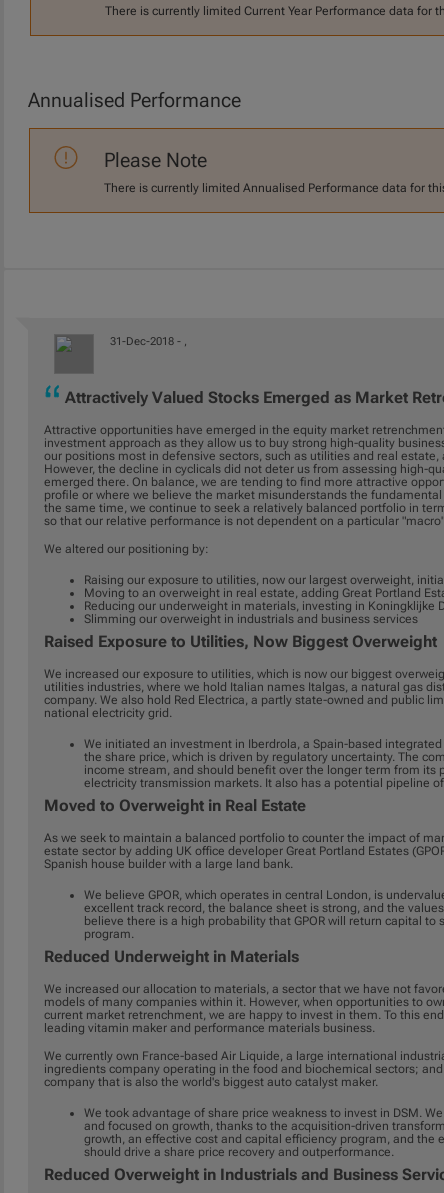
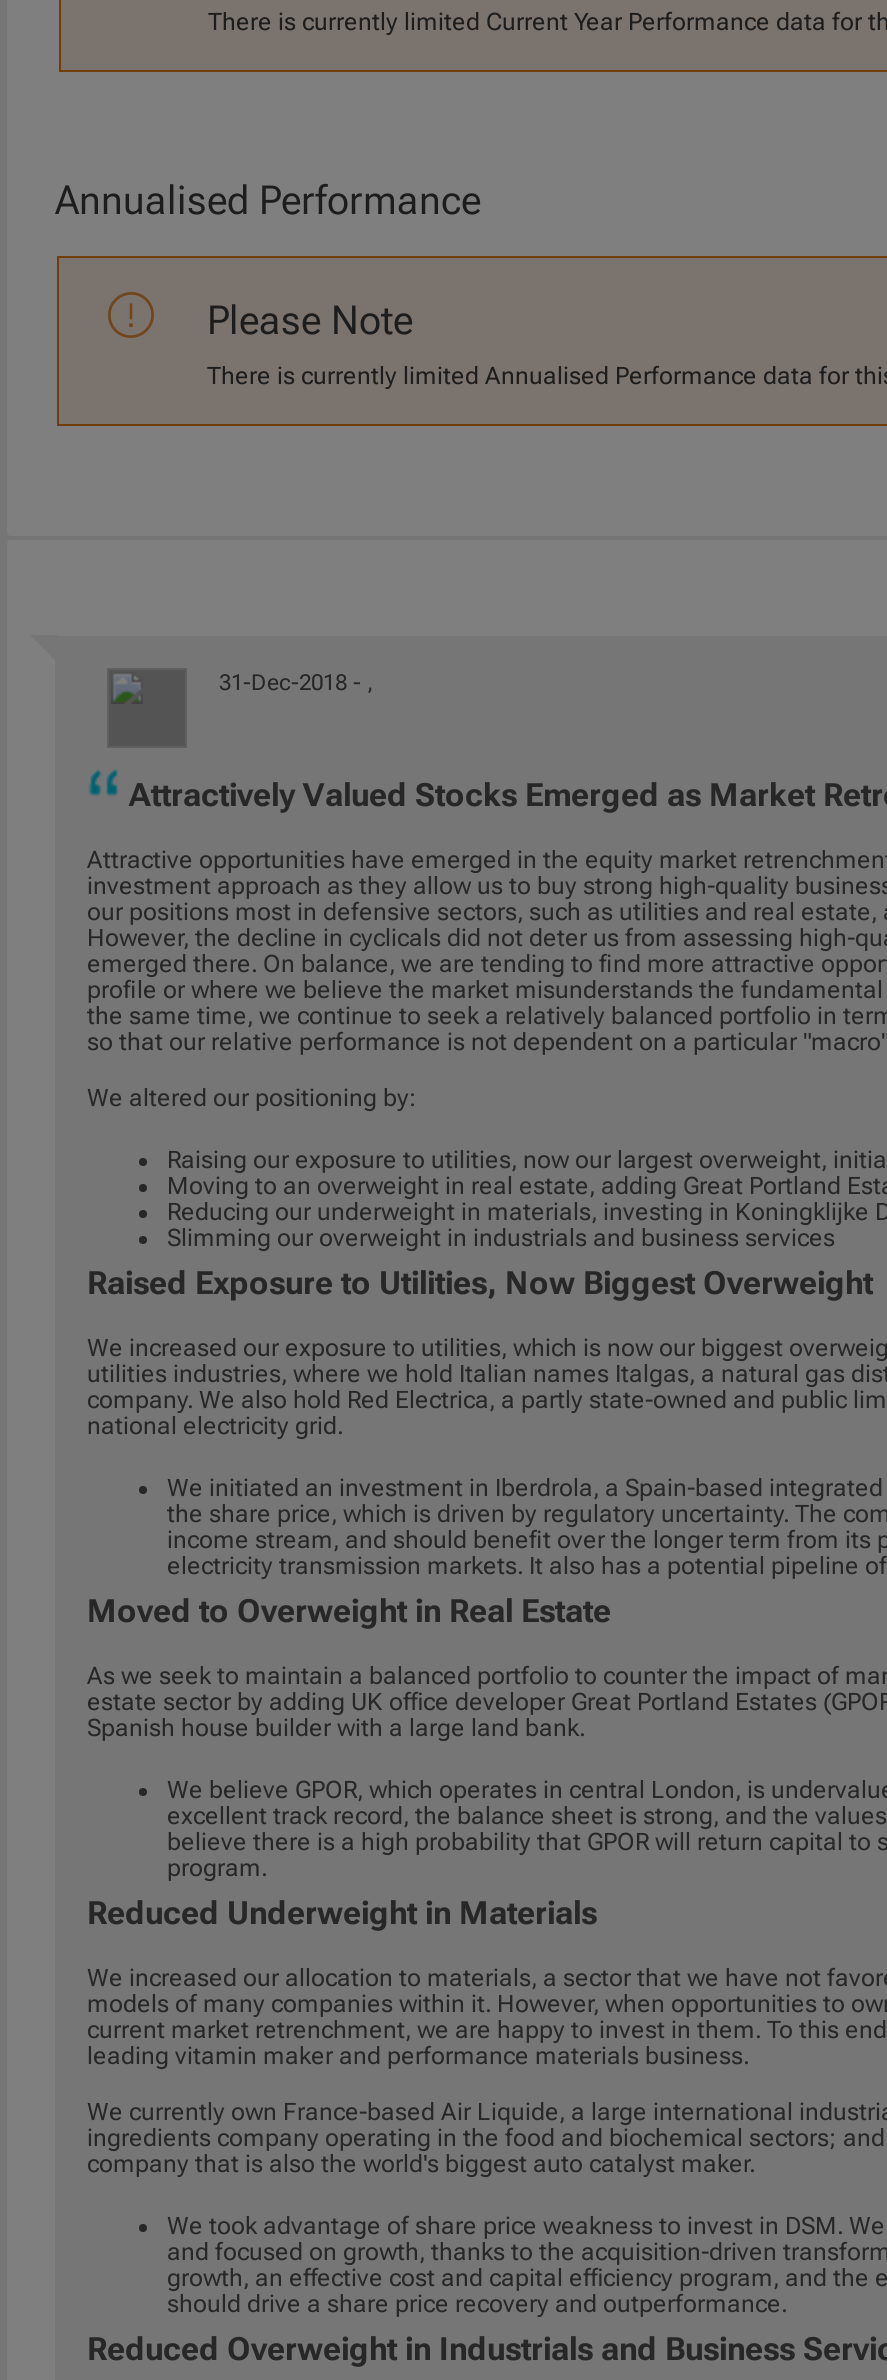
[110,335,187,348] 31-Dec-2018 -, -> [219,670,373,696] 31-Dec-2018 - ,

